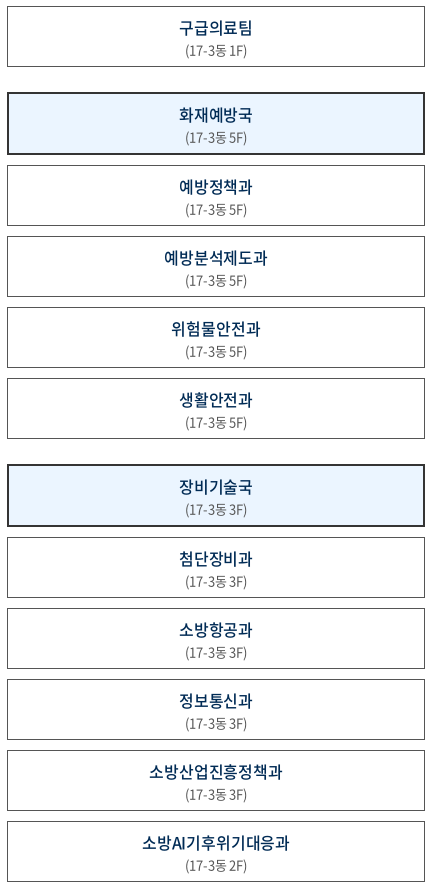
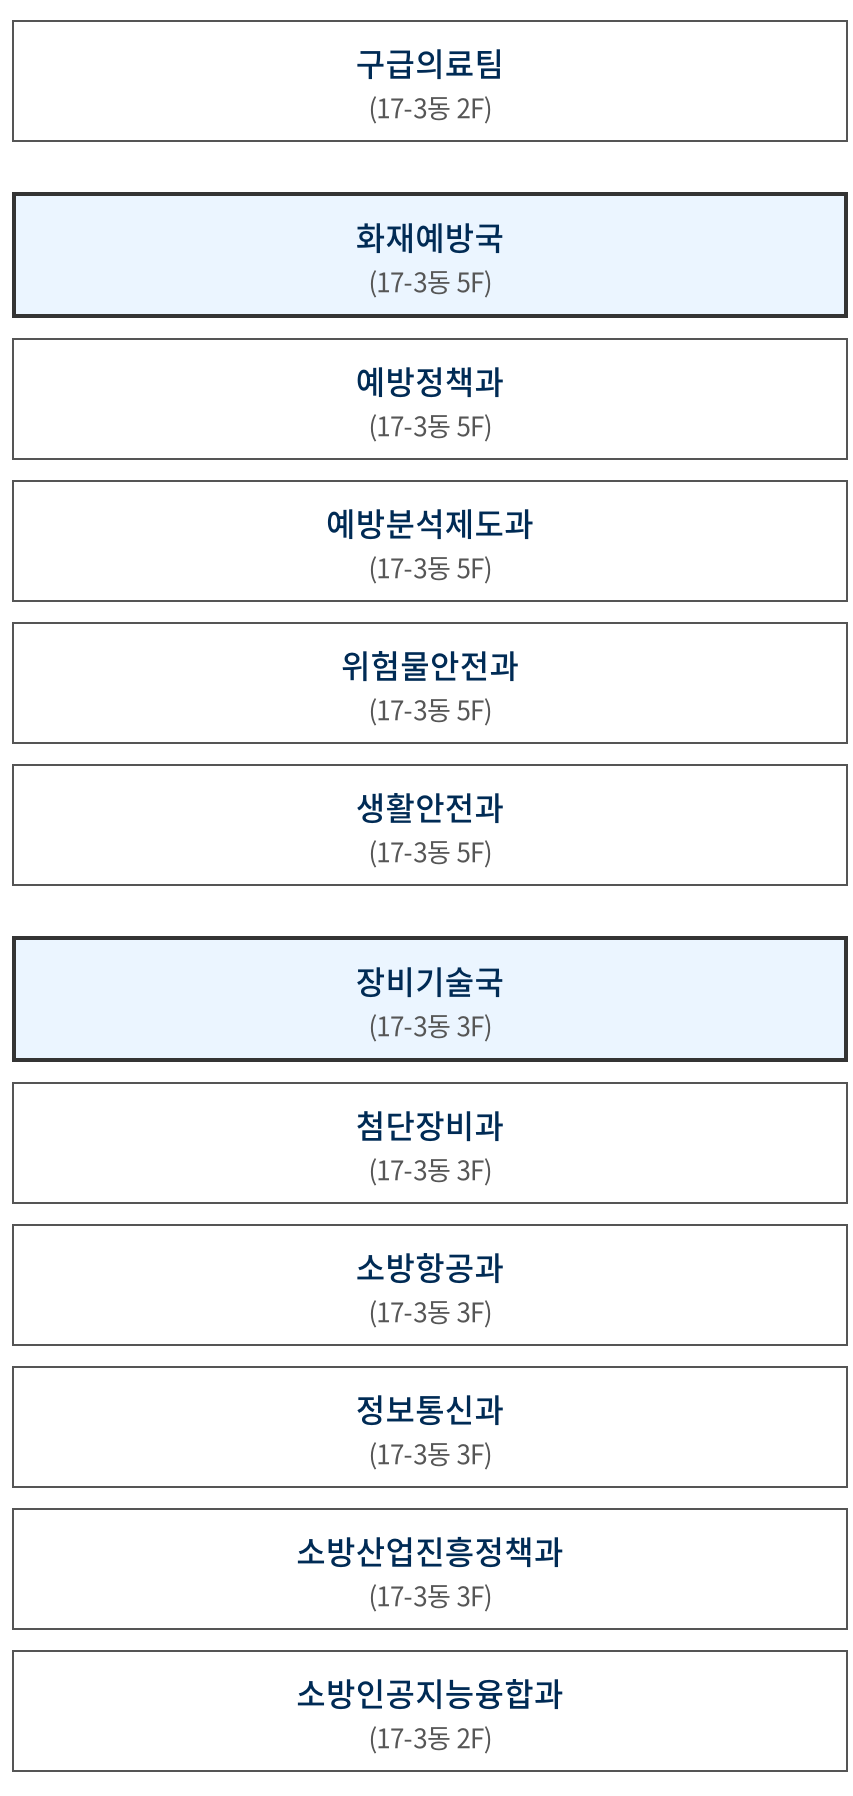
[185,40,247,59] (17-3동 1F) -> [368,88,492,126] (17-3동 2F)
[142,830,290,854] 소방AI기후위기대응과 -> [296,1668,564,1716] 소방인공지능융합과

